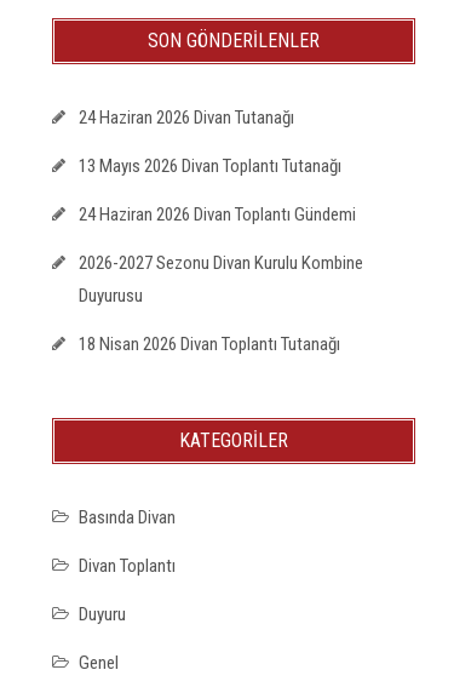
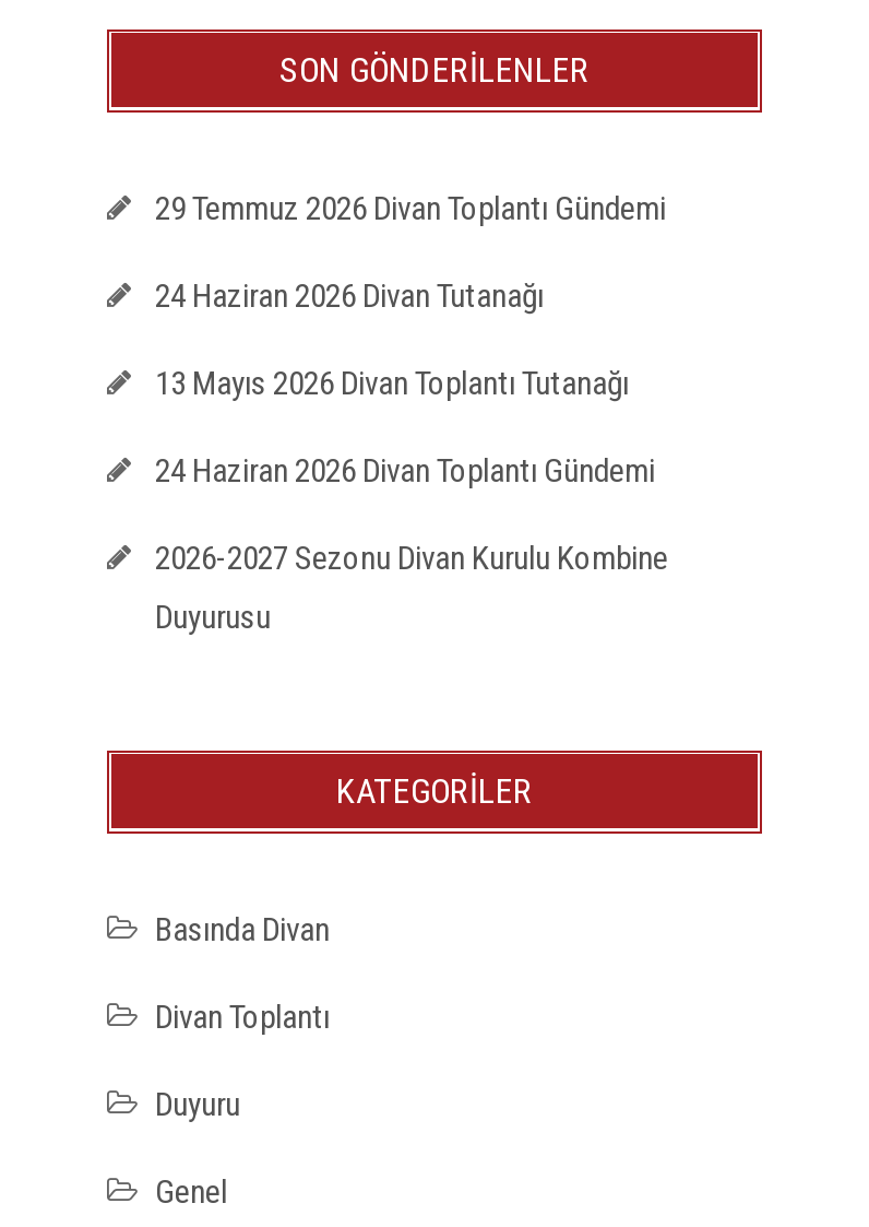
none -> [155,188,666,228] 29 Temmuz 2026 Divan Toplantı Gündemi
moved [79,106,363,306] -> [155,276,668,636]: 24 Haziran 2026 Divan Tutanağı | 13 Mayıs 2026 Divan Toplantı Tutanağı | 24 Haziran 2026 Divan Toplantı Gündemi | 2026-2027 Sezonu Divan Kurulu Kombine | Duyurusu
[79,333,340,355] 18 Nisan 2026 Divan Toplantı Tutanağı -> none

